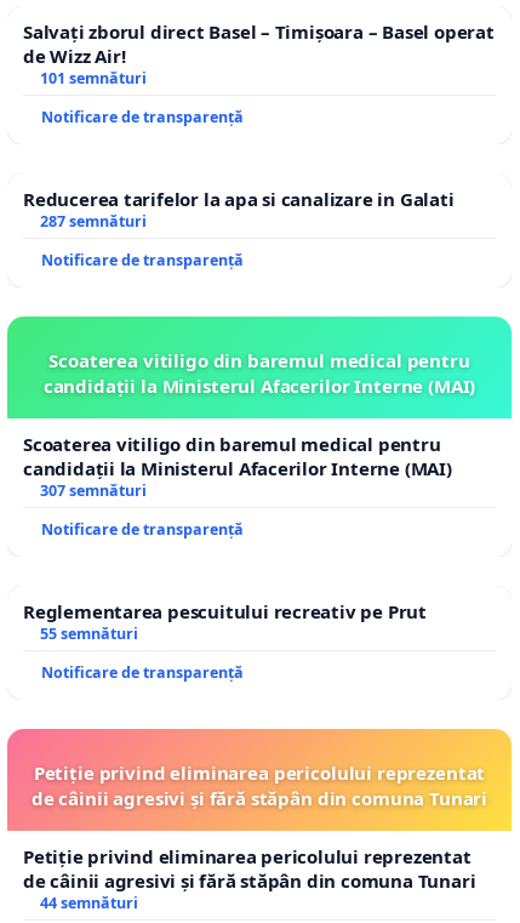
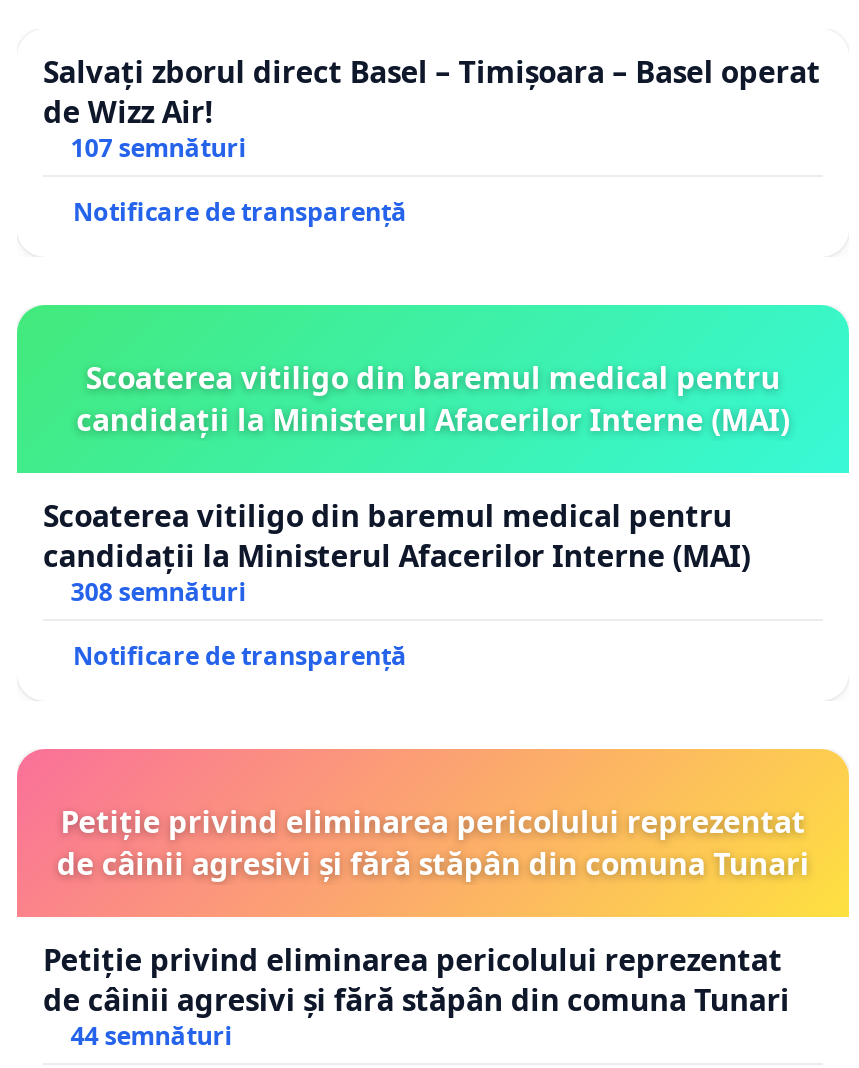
[23,68,454,232] 101 semnături | Notificare de transparență | Reducerea tarifelor la apa si canalizare in Galati | 287 semnături -> [71,132,247,166] 107 semnături
[23,481,427,644] 307 semnături | Notificare de transparență | Reglementarea pescuitului recreativ pe Prut | 55 semnături -> [71,576,247,610] 308 semnături

